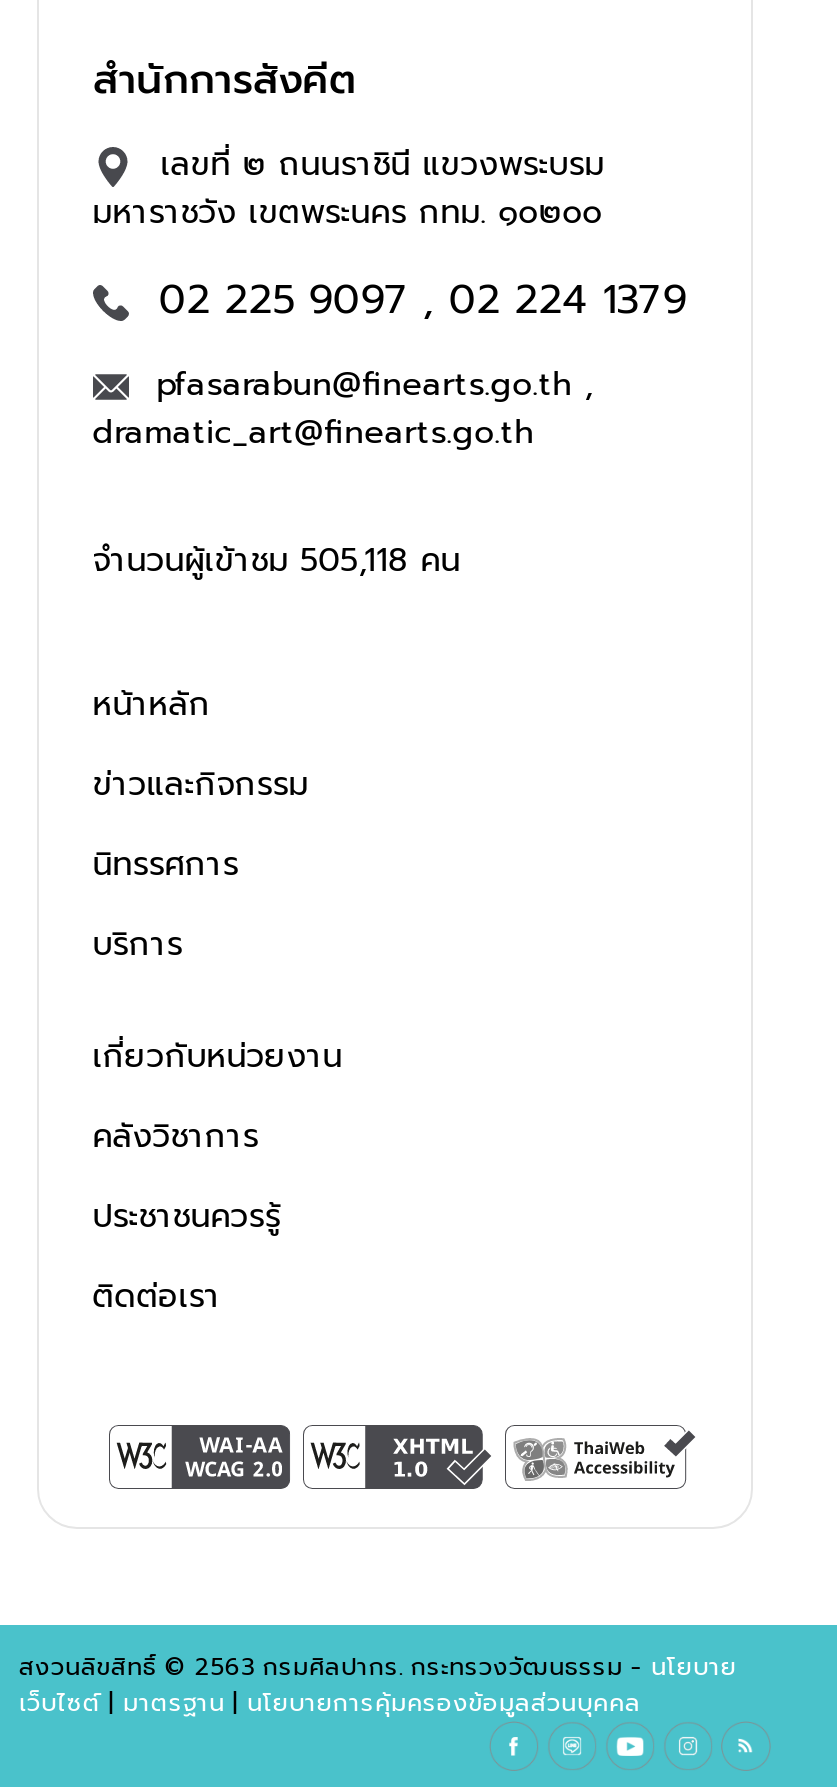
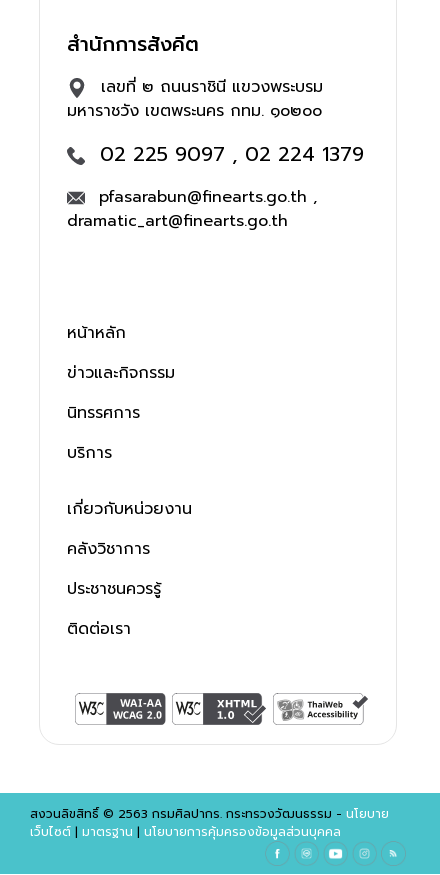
[93,537,461,585] จำนวนผู้เข้าชม 505,118 คน -> none

